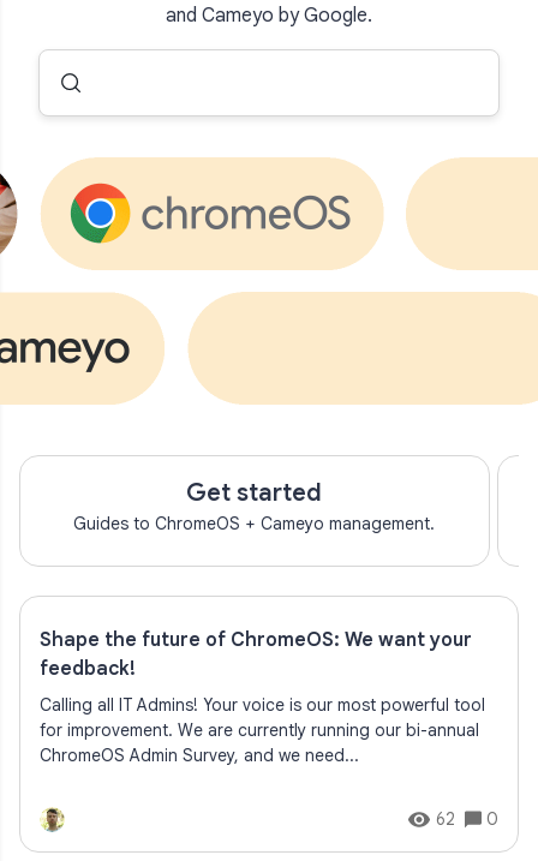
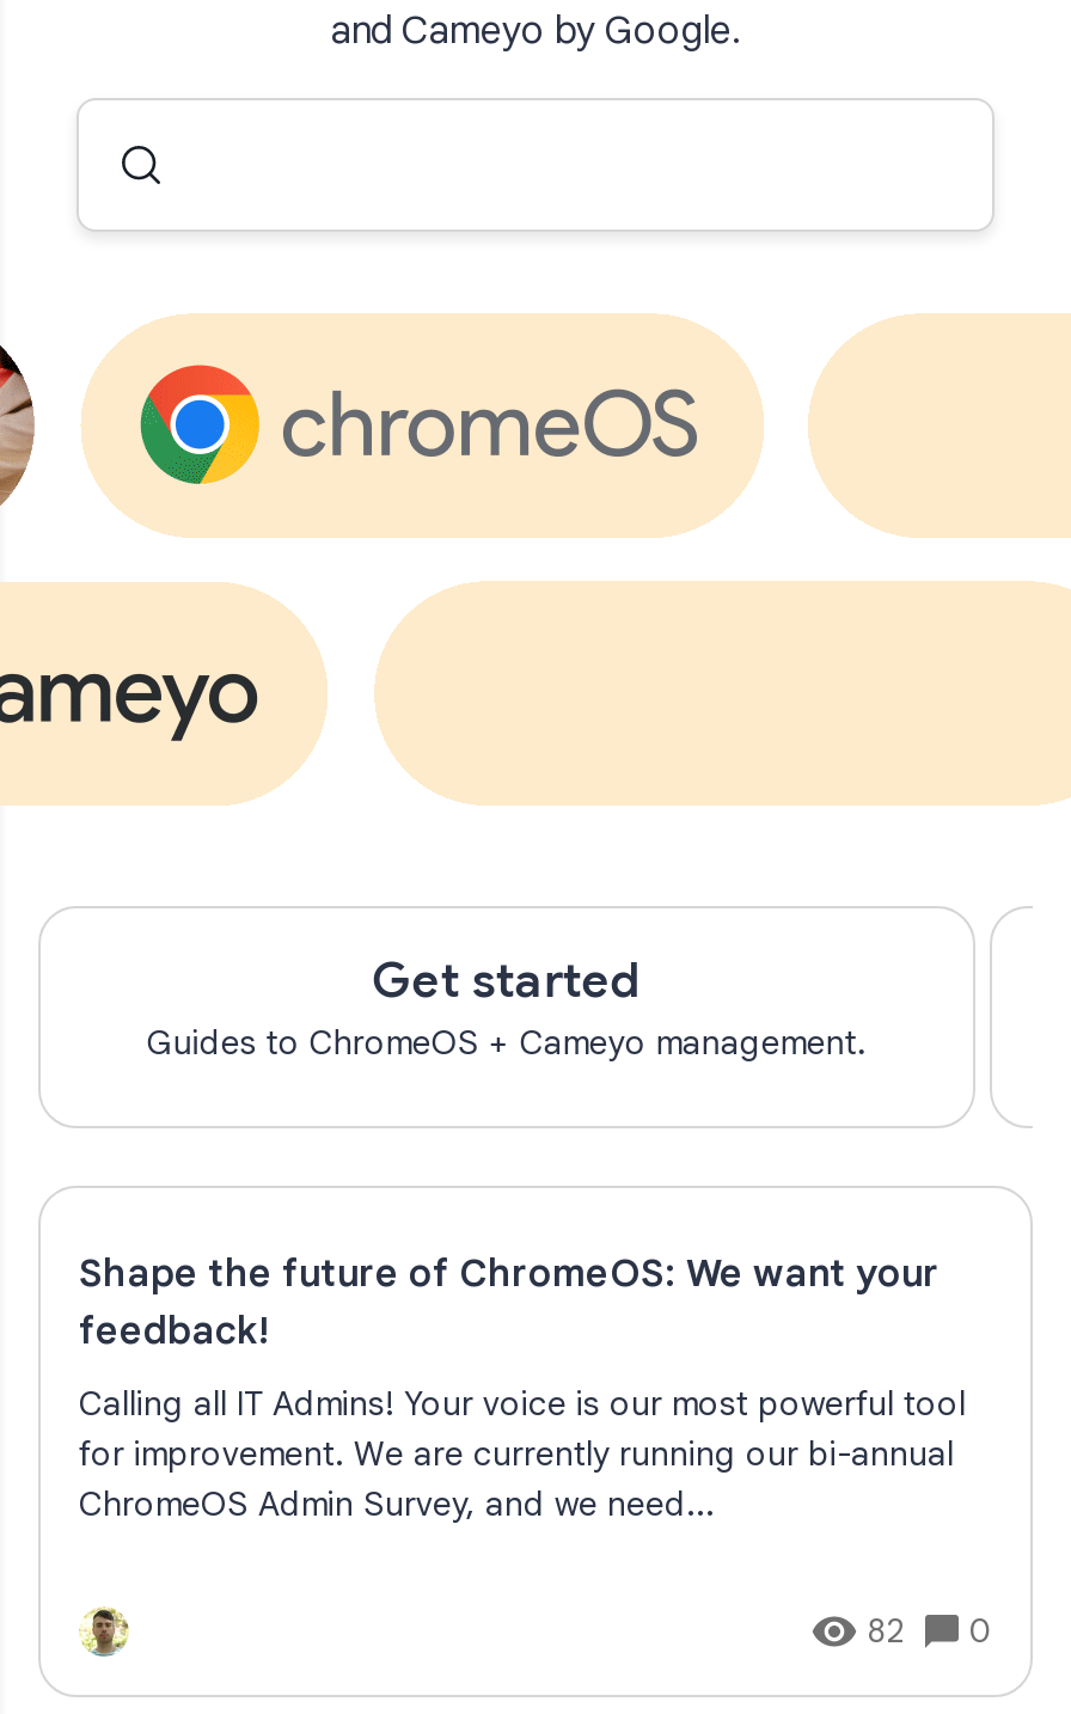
[436,808,455,830] 62 -> [868,1609,906,1652] 82

